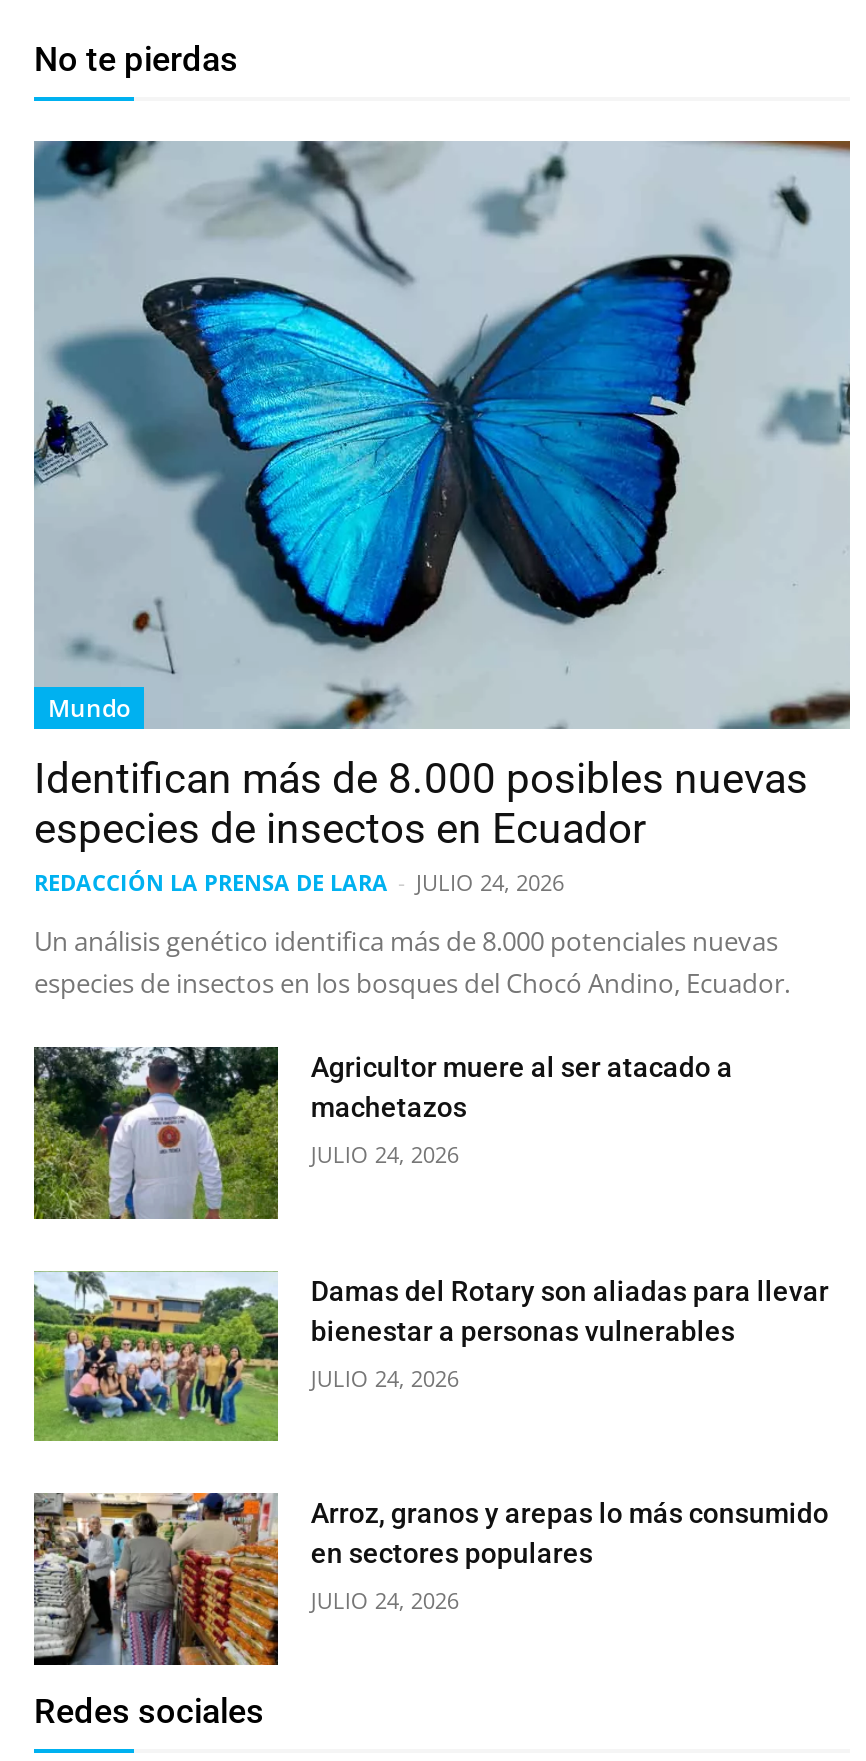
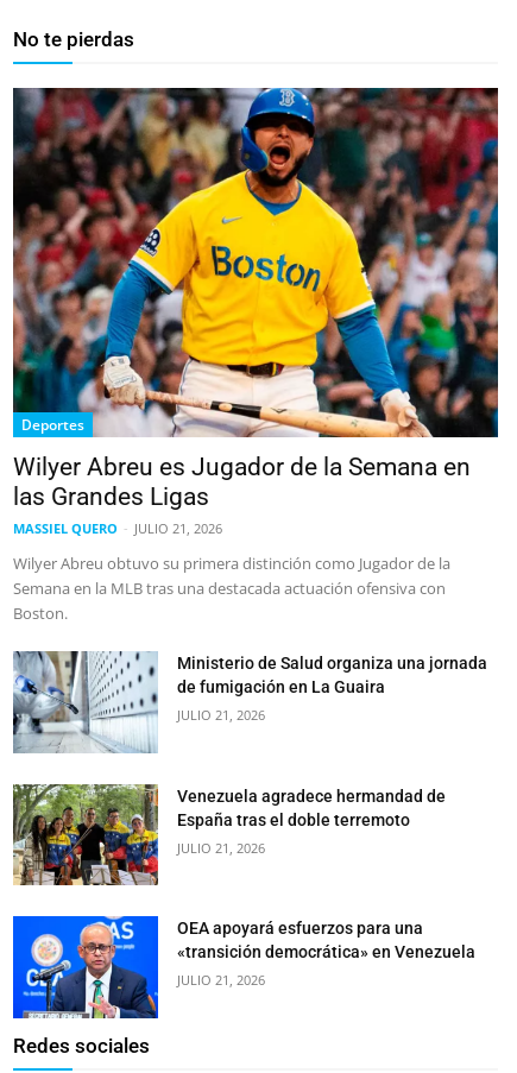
[32,139,852,727] [image] | Mundo -> [12,87,499,438] [image] | Deportes
[34,755,808,897] Identifican más de 8.000 posibles nuevas | especies de insectos en Ecuador | REDACCIÓN LA PRENSA DE LARA - JULIO 24, 2026 -> [13,453,471,537] Wilyer Abreu es Jugador de la Semana en | las Grandes Ligas | MASSIEL QUERO - JULIO 21, 2026
[34,923,790,1001] Un análisis genético identifica más de 8.000 potenciales nuevas | especies de insectos en los bosques del Chocó Andino, Ecuador. -> [13,553,450,624] Wilyer Abreu obtuvo su primera distinción como Jugador de la | Semana en la MLB tras una destacada actuación ofensiva con | Boston.
[32,1045,733,1221] [image] | Agricultor muere al ser atacado a | machetazos -> [12,651,488,753] [image] | Ministerio de Salud organiza una jornada | de fumigación en La Guaira
[311,1139,459,1169] JULIO 24, 2026 -> [178,706,266,724] JULIO 21, 2026
[34,1271,829,1443] [image] | Damas del Rotary son aliadas para llevar | bienestar a personas vulnerables -> [13,783,446,886] [image] | Venezuela agradece hermandad de | España tras el doble terremoto
[311,1362,459,1392] JULIO 24, 2026 -> [178,839,266,856] JULIO 21, 2026
[32,1491,829,1667] [image] | Arroz, granos y arepas lo más consumido | en sectores populares -> [12,915,476,1020] [image] | OEA apoyará esfuerzos para una | «transición democrática» en Venezuela
[311,1586,459,1616] JULIO 24, 2026 -> [178,971,266,989] JULIO 21, 2026

